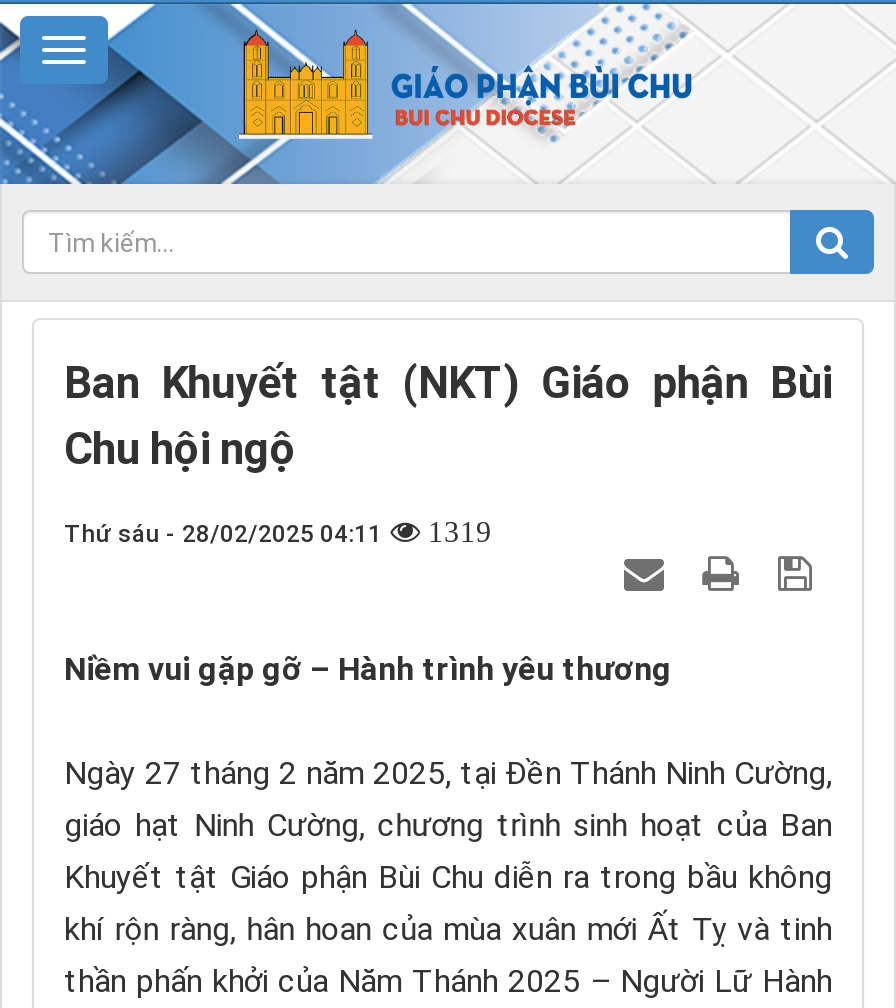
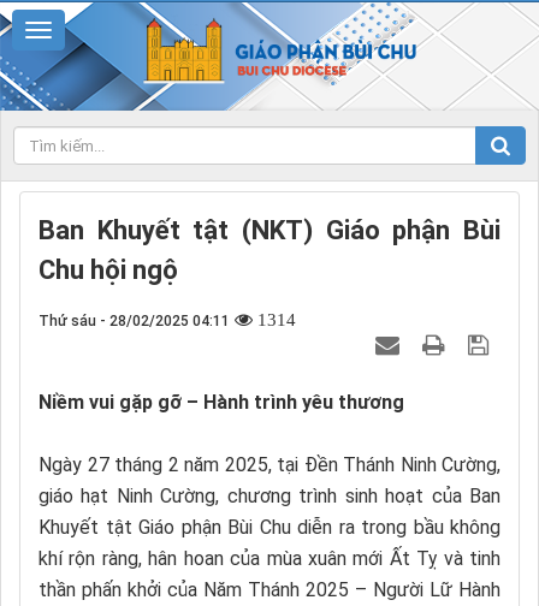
[64,515,492,547] Thứ sáu - 28/02/2025 04:11 1319 -> [38,310,296,329] Thứ sáu - 28/02/2025 04:11 1314

